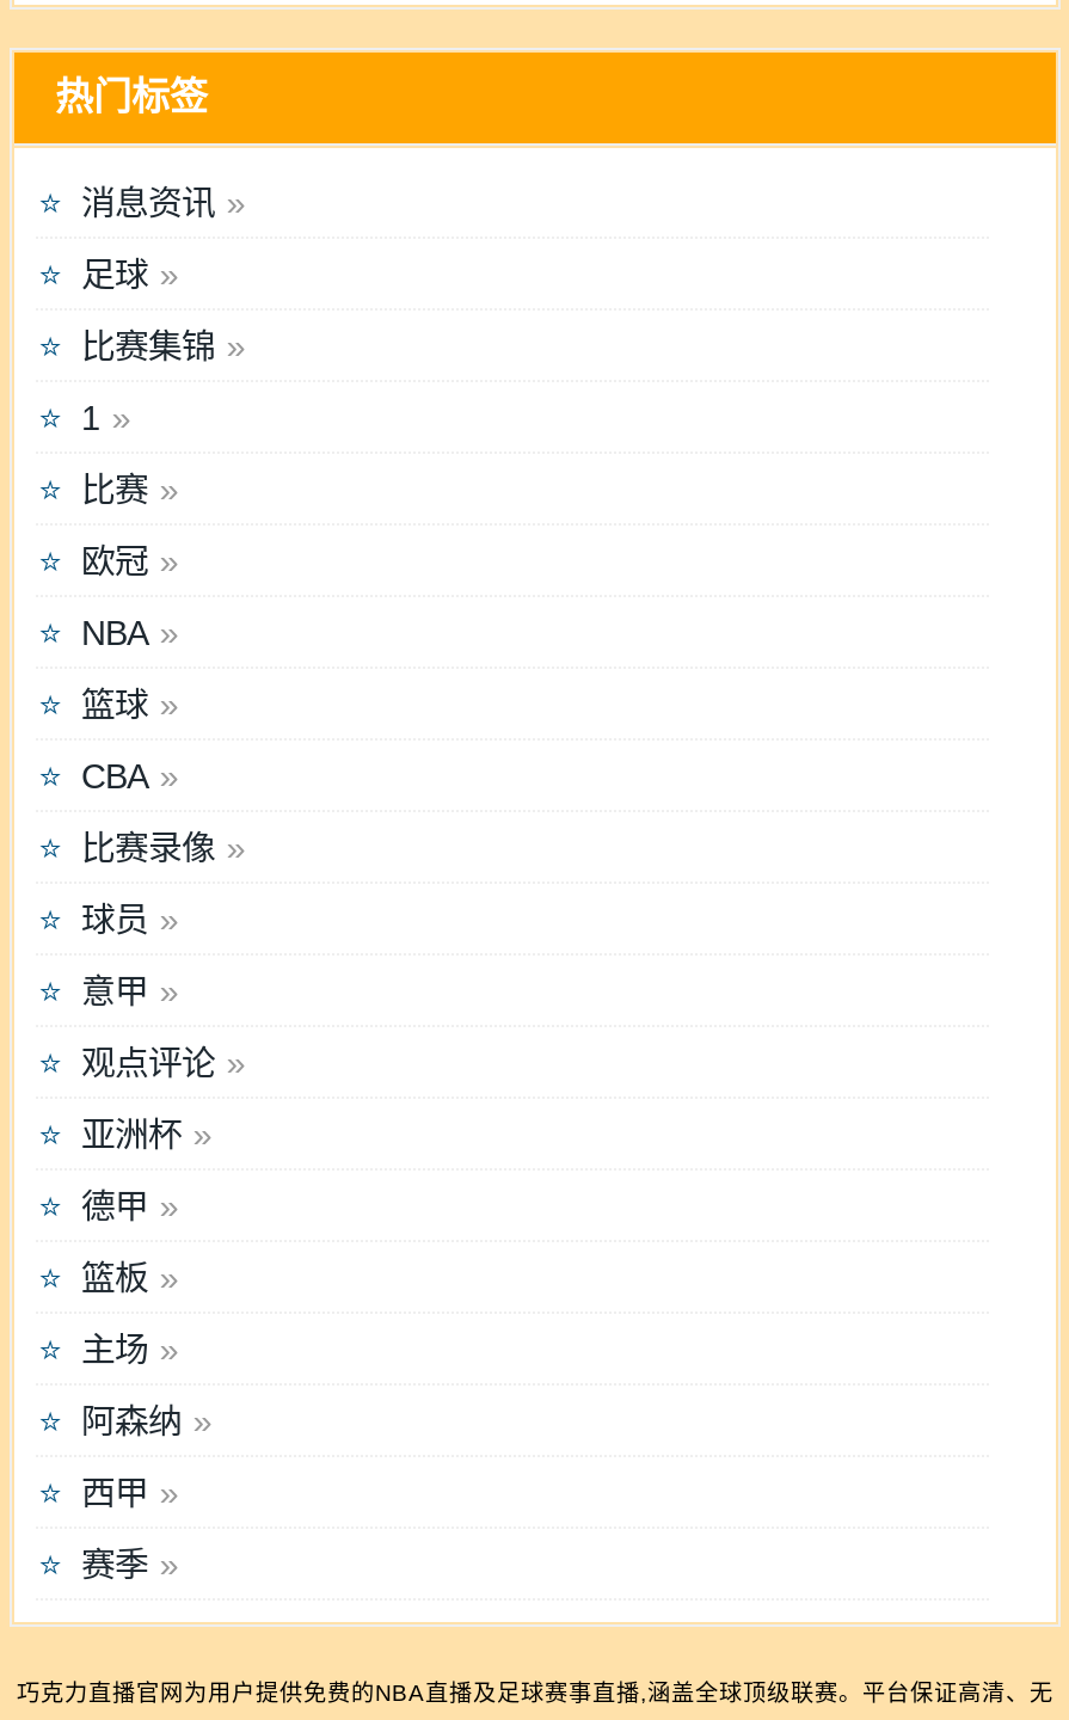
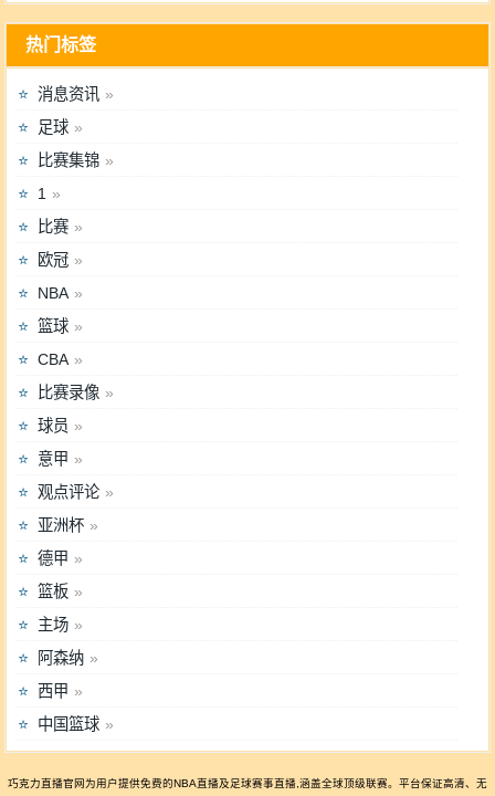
[81,1546,148,1584] 赛季 -> [38,715,99,733] 中国篮球

